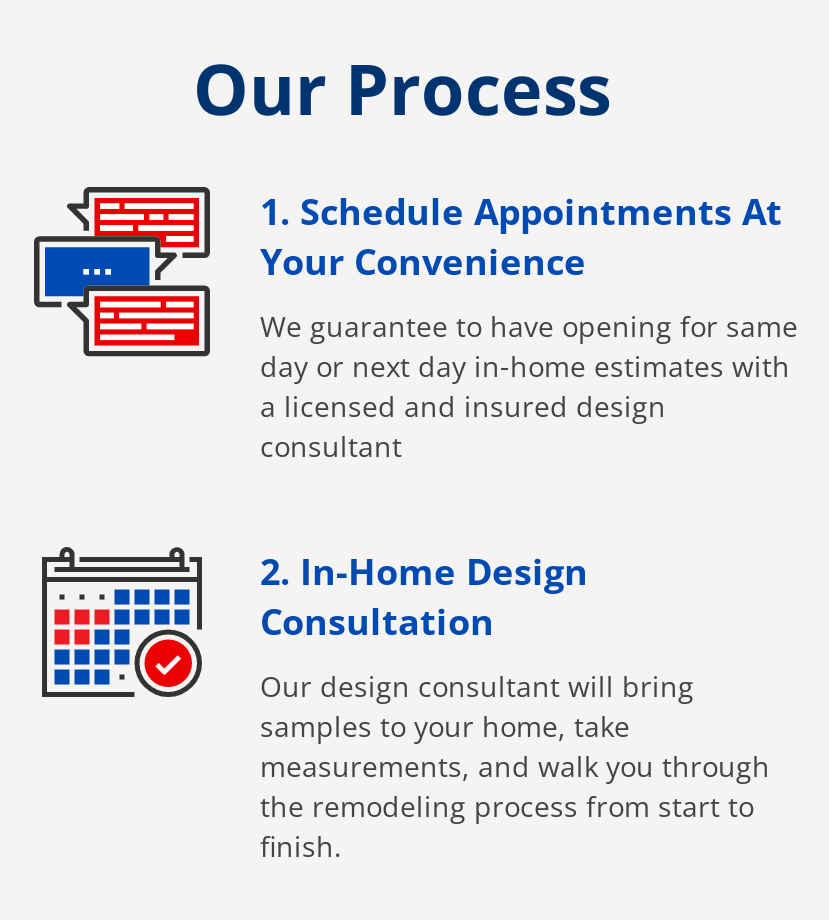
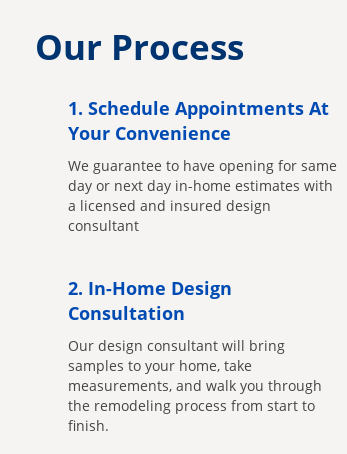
[32,185,212,359] [image] -> none
[40,545,204,699] [image] -> none

